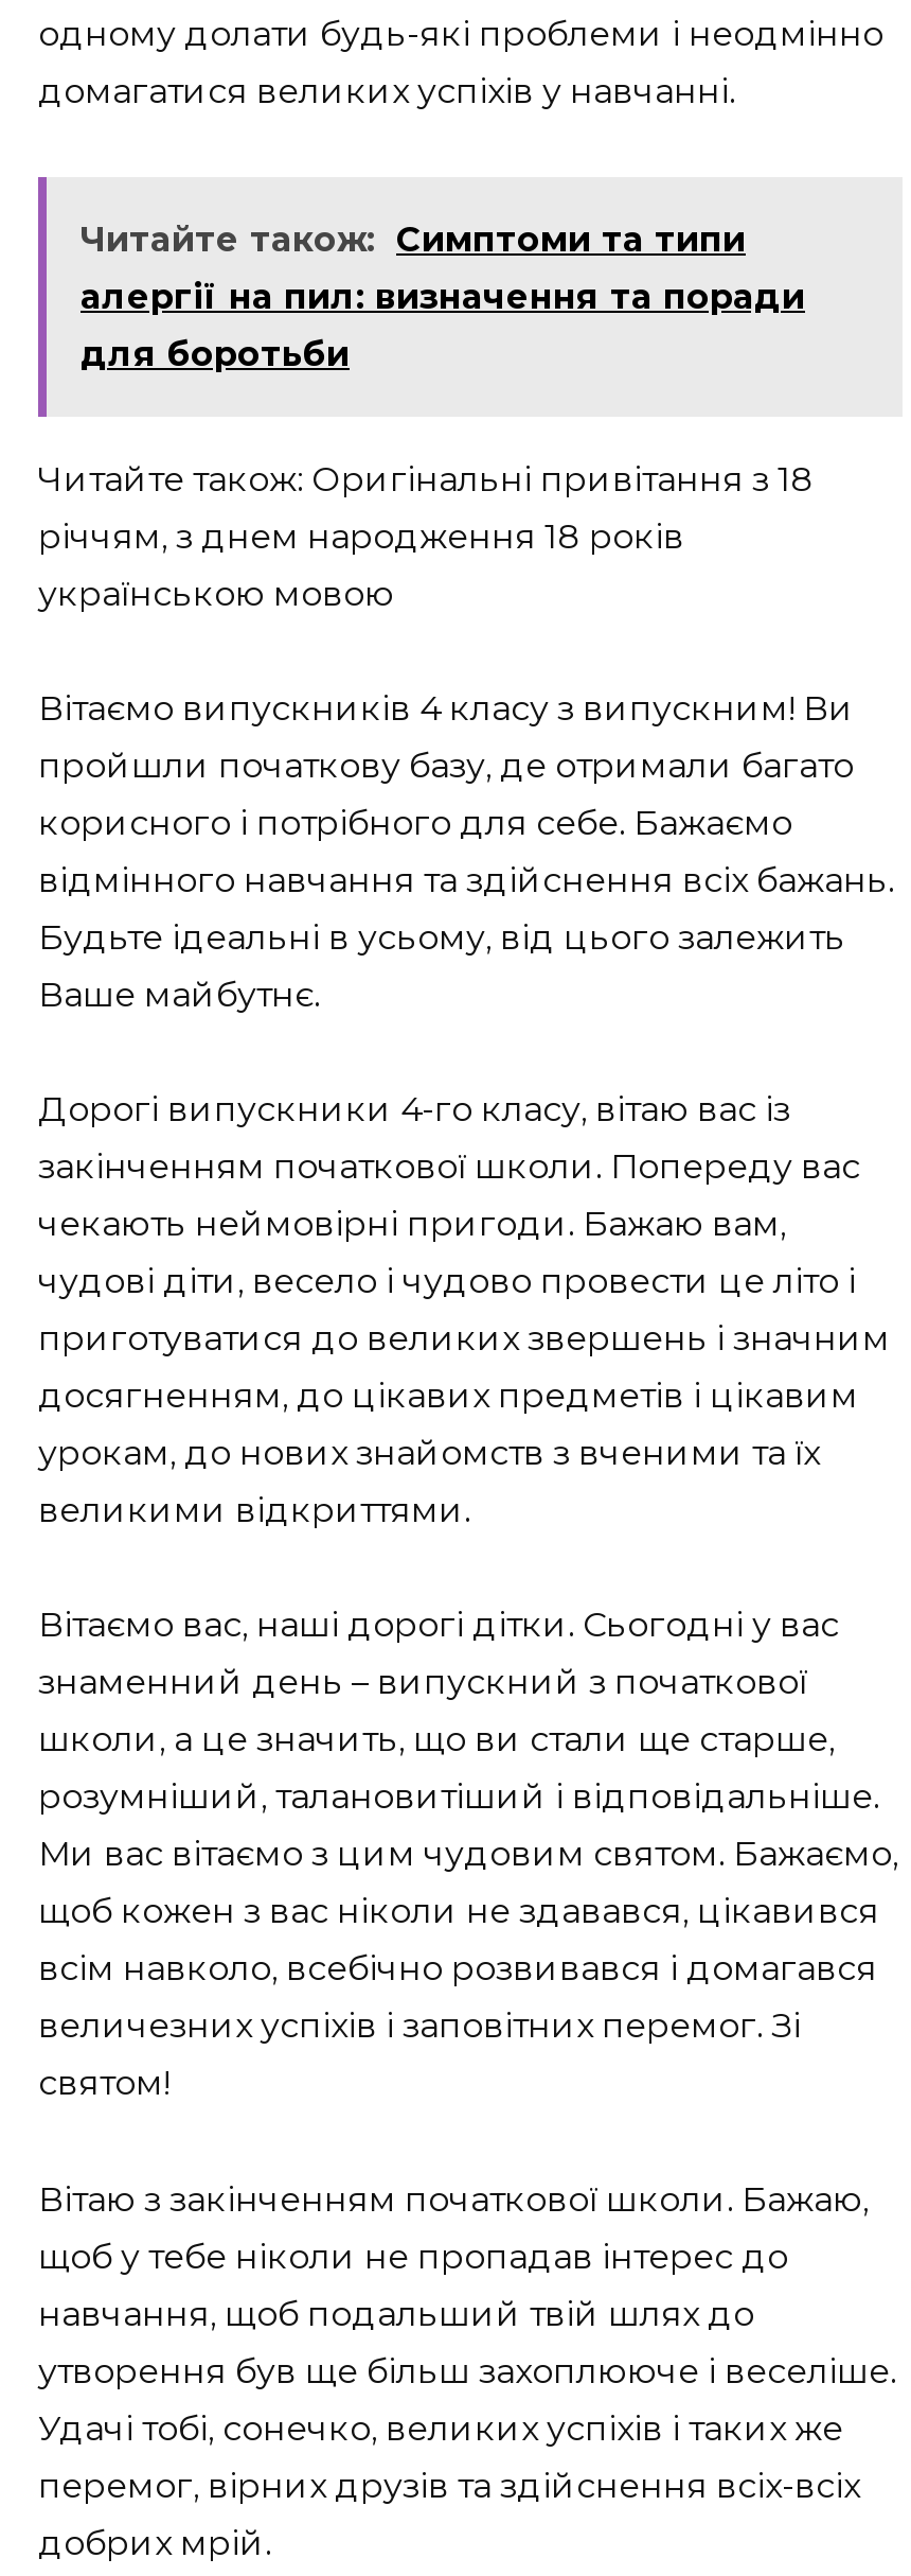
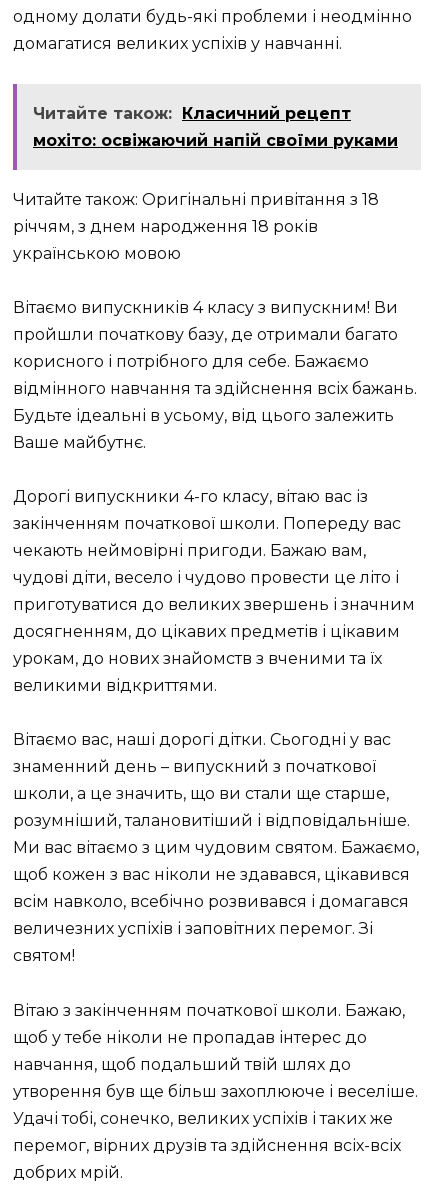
[81,219,805,374] Читайте також: Симптоми та типи | алергії на пил: визначення та поради | для боротьби -> [33,104,398,150] Читайте також: Класичний рецепт | мохіто: освіжаючий напій своїми руками

